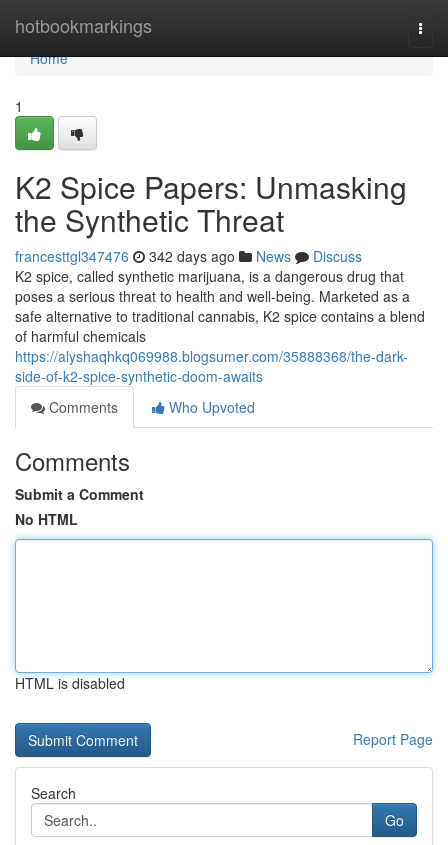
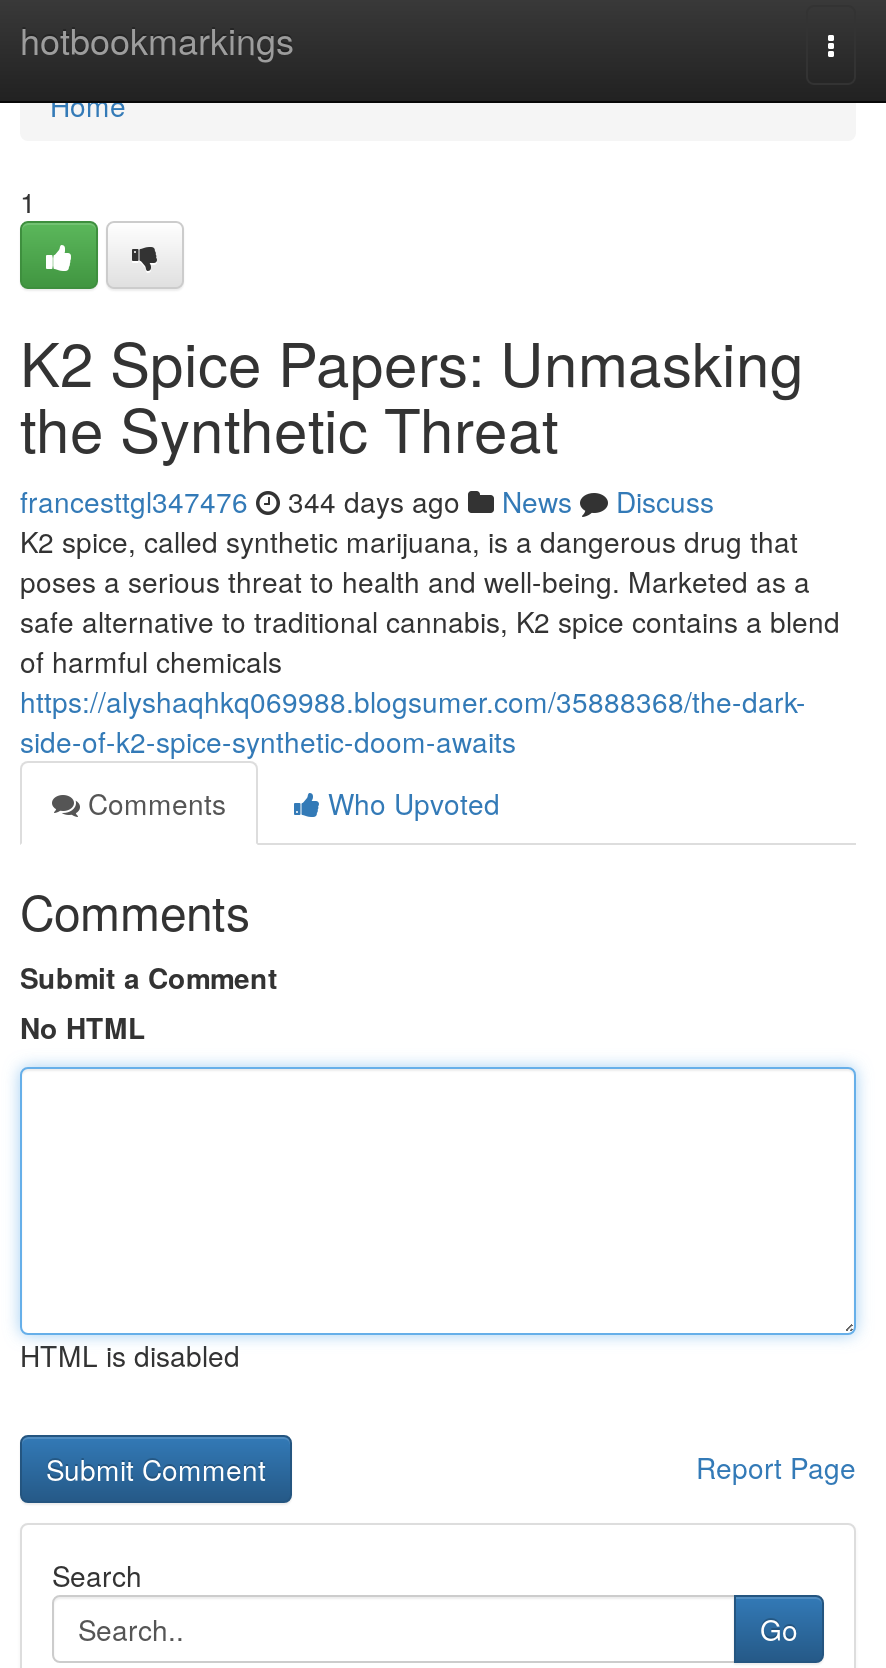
[15,246,362,266] francesttgl347476 342 days ago News Discuss -> [20,481,714,521] francesttgl347476 344 days ago News Discuss

